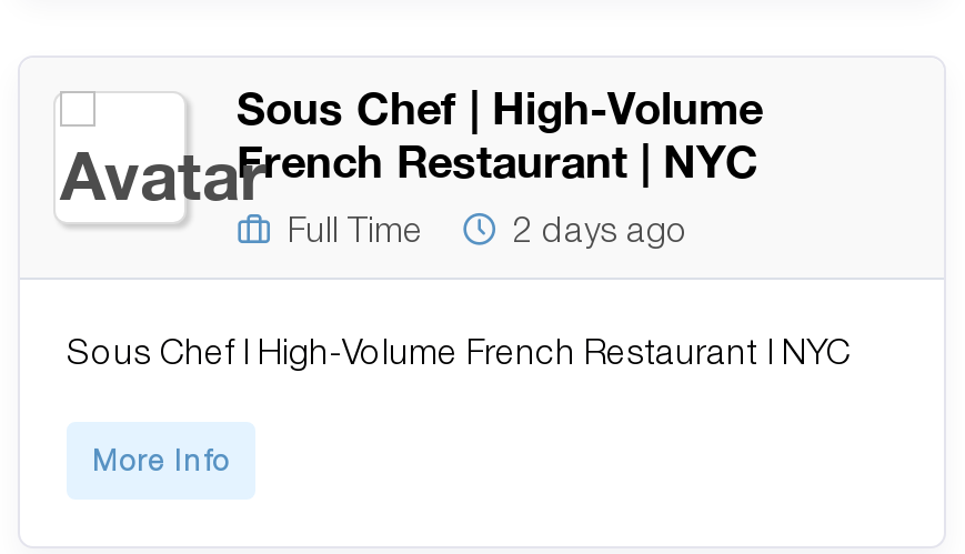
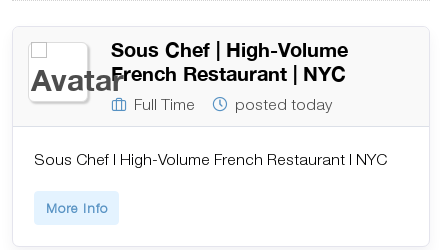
[513,209,688,249] 2 days ago -> [235,94,332,112] posted today

